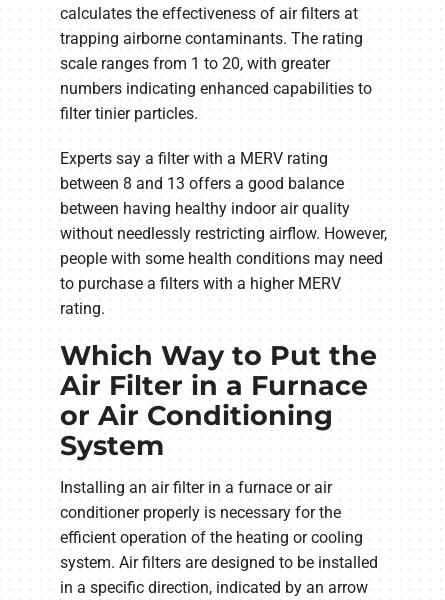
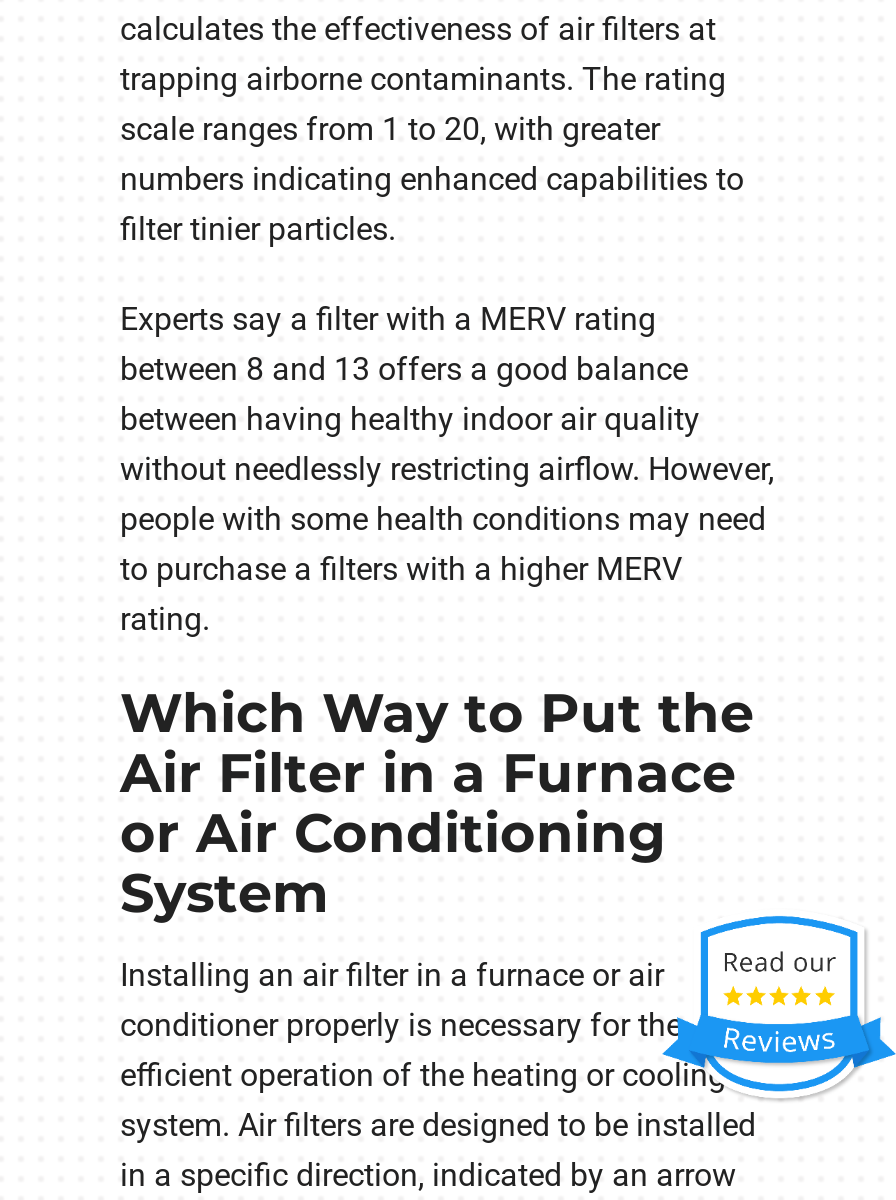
none -> [664,914,890,1100] [image]

